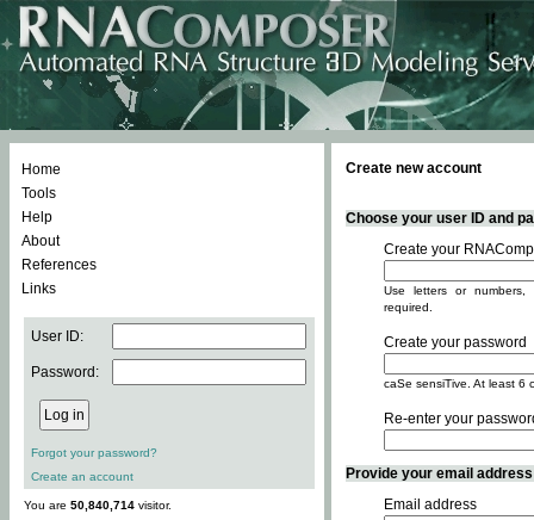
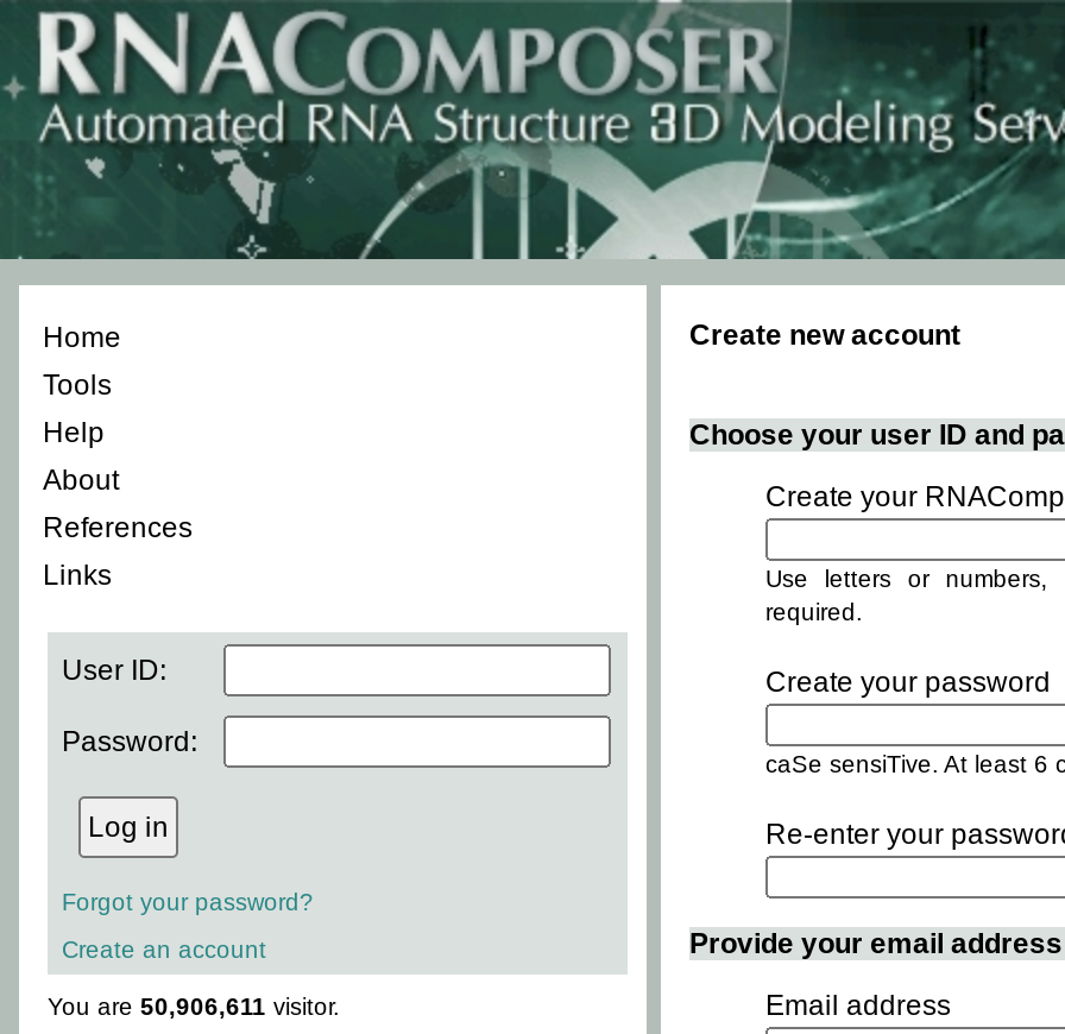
[24,499,172,512] You are 50,840,714 visitor. -> [48,994,340,1020] You are 50,906,611 visitor.

